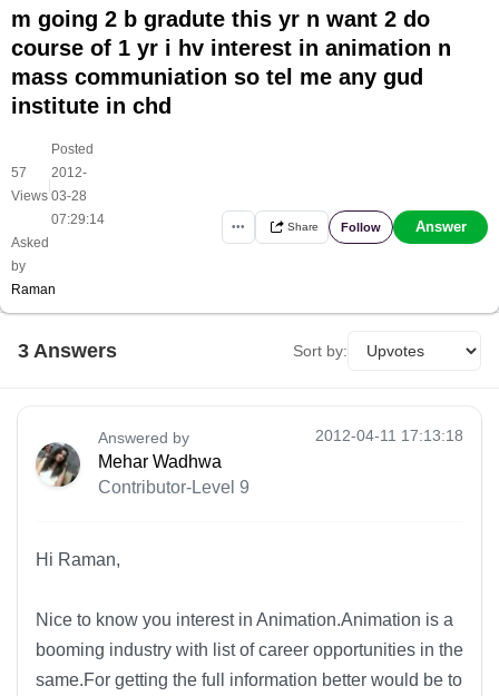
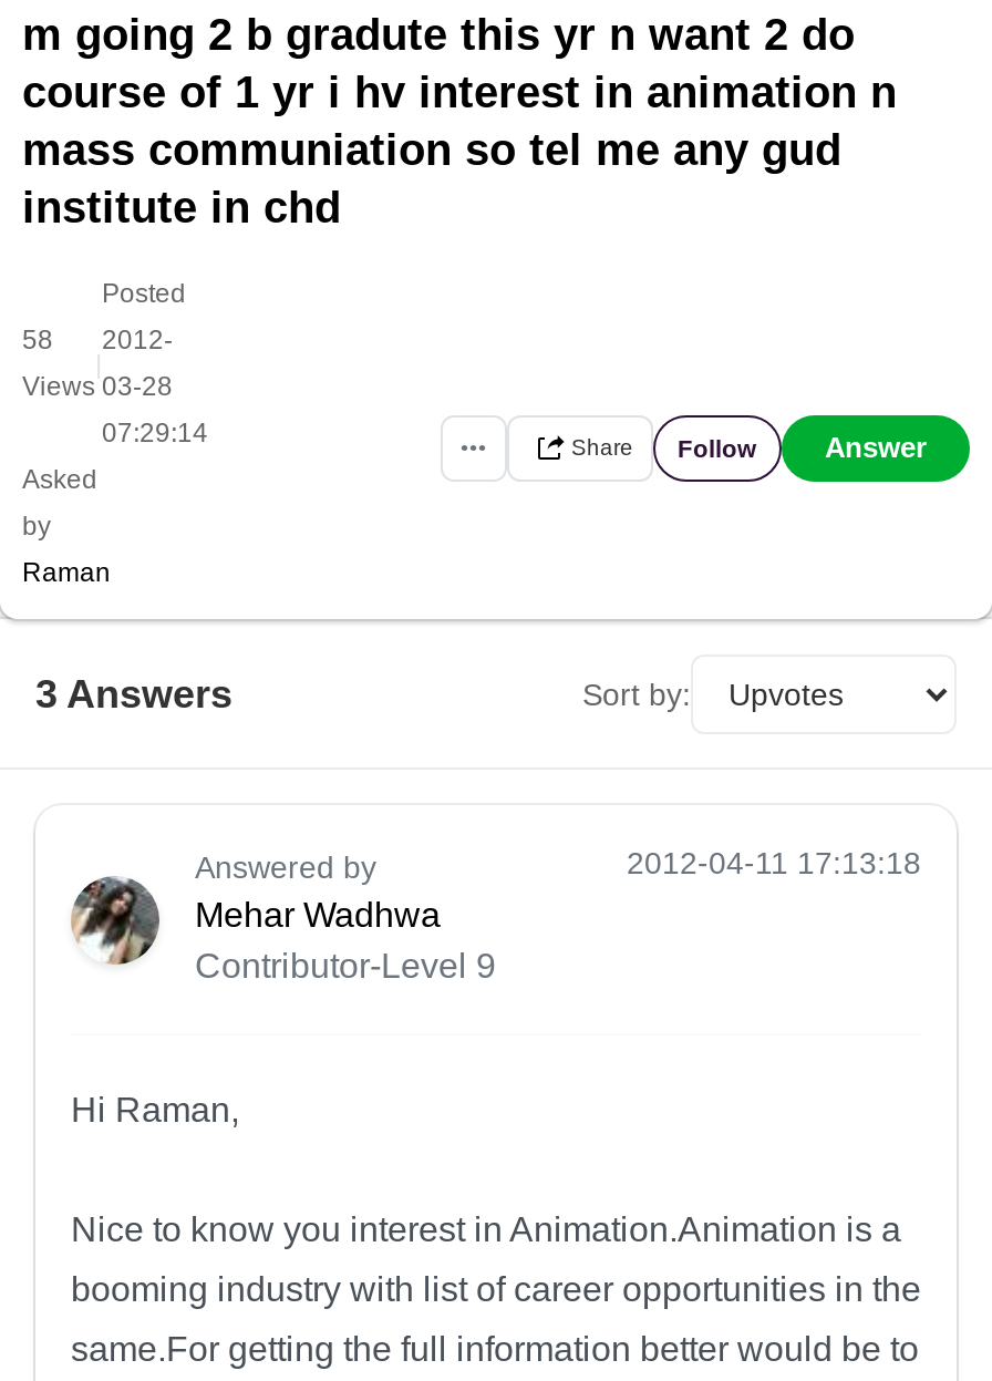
[11,165,87,180] 57 2012- -> [22,324,173,355] 58 2012-

